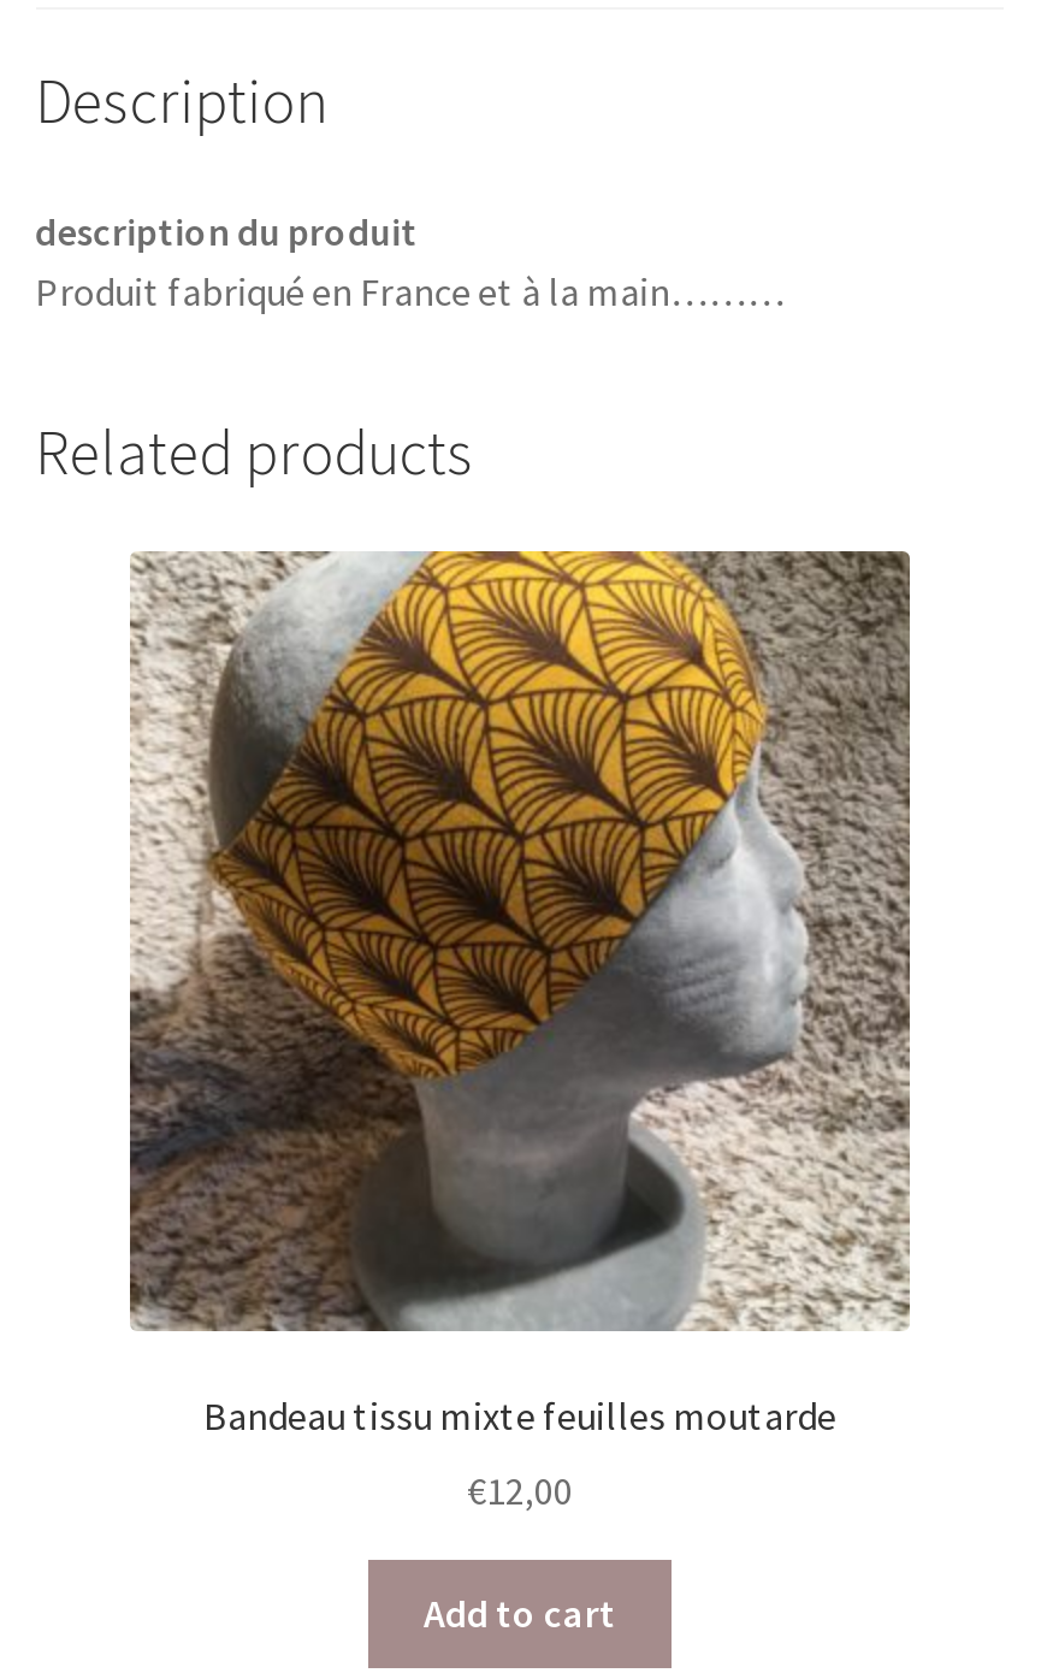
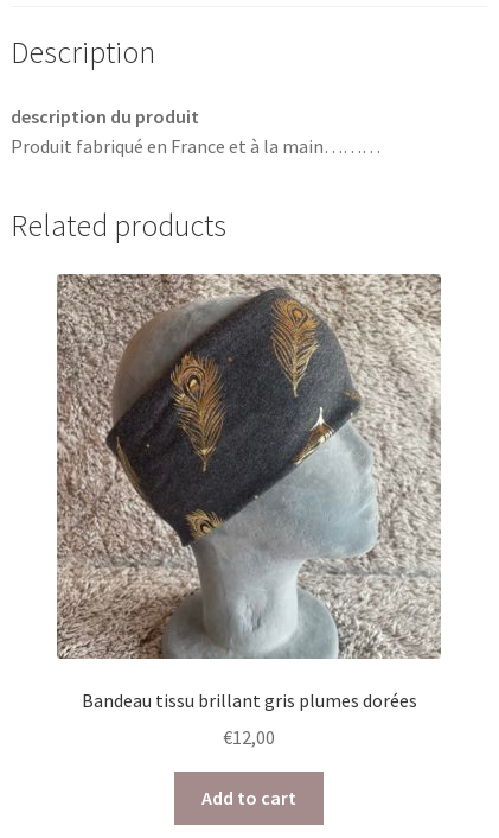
[130,549,912,1440] [image] | Bandeau tissu mixte feuilles moutarde -> [57,273,441,712] [image] | Bandeau tissu brillant gris plumes dorées

